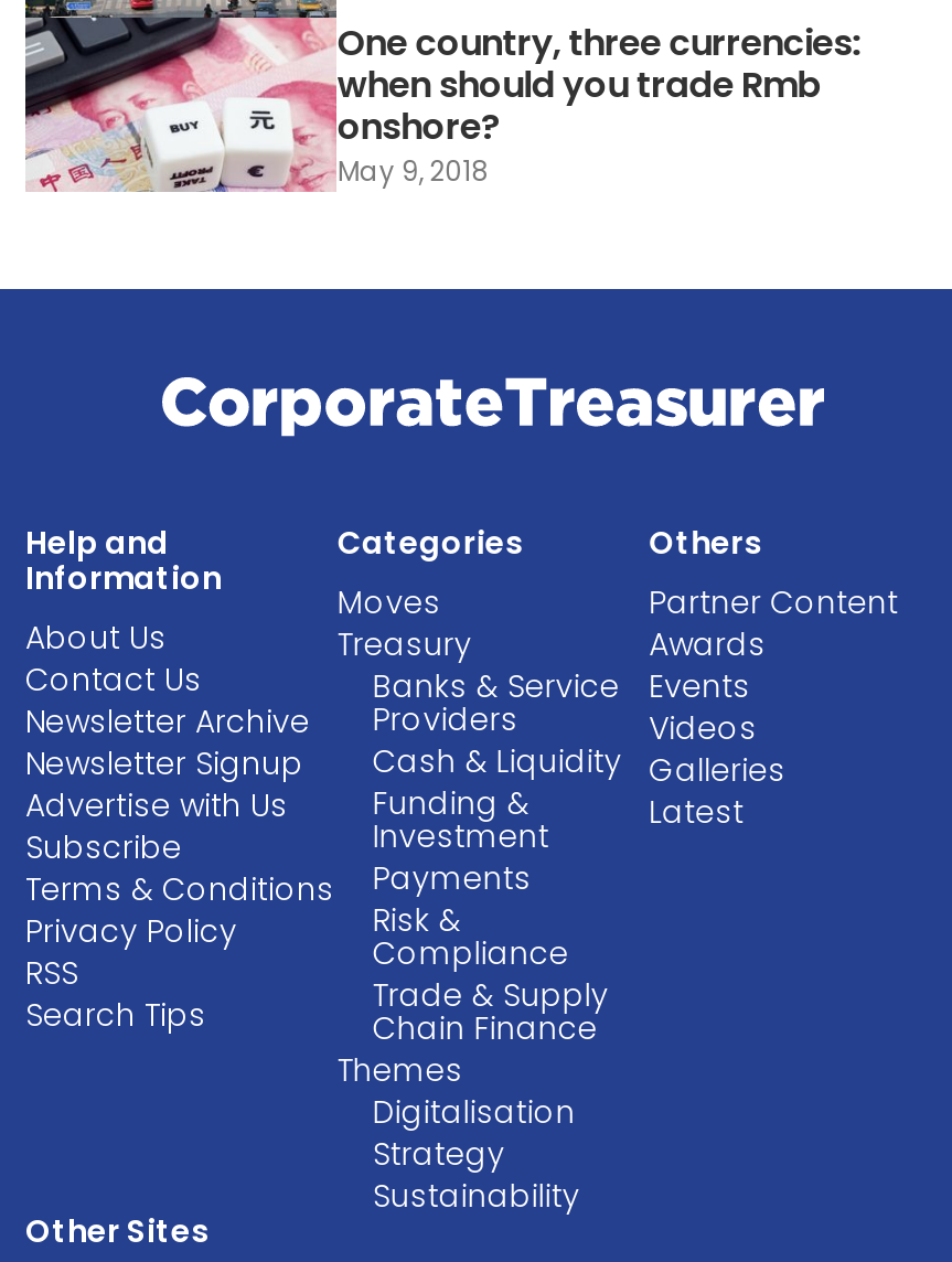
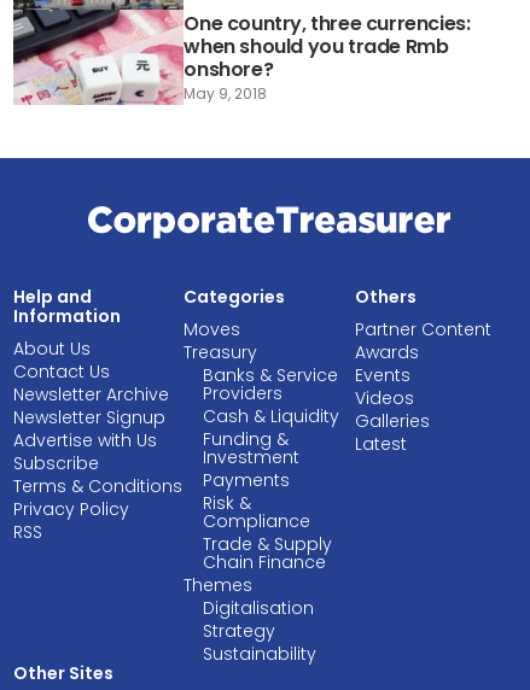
[25,992,206,1036] Search Tips -> none

